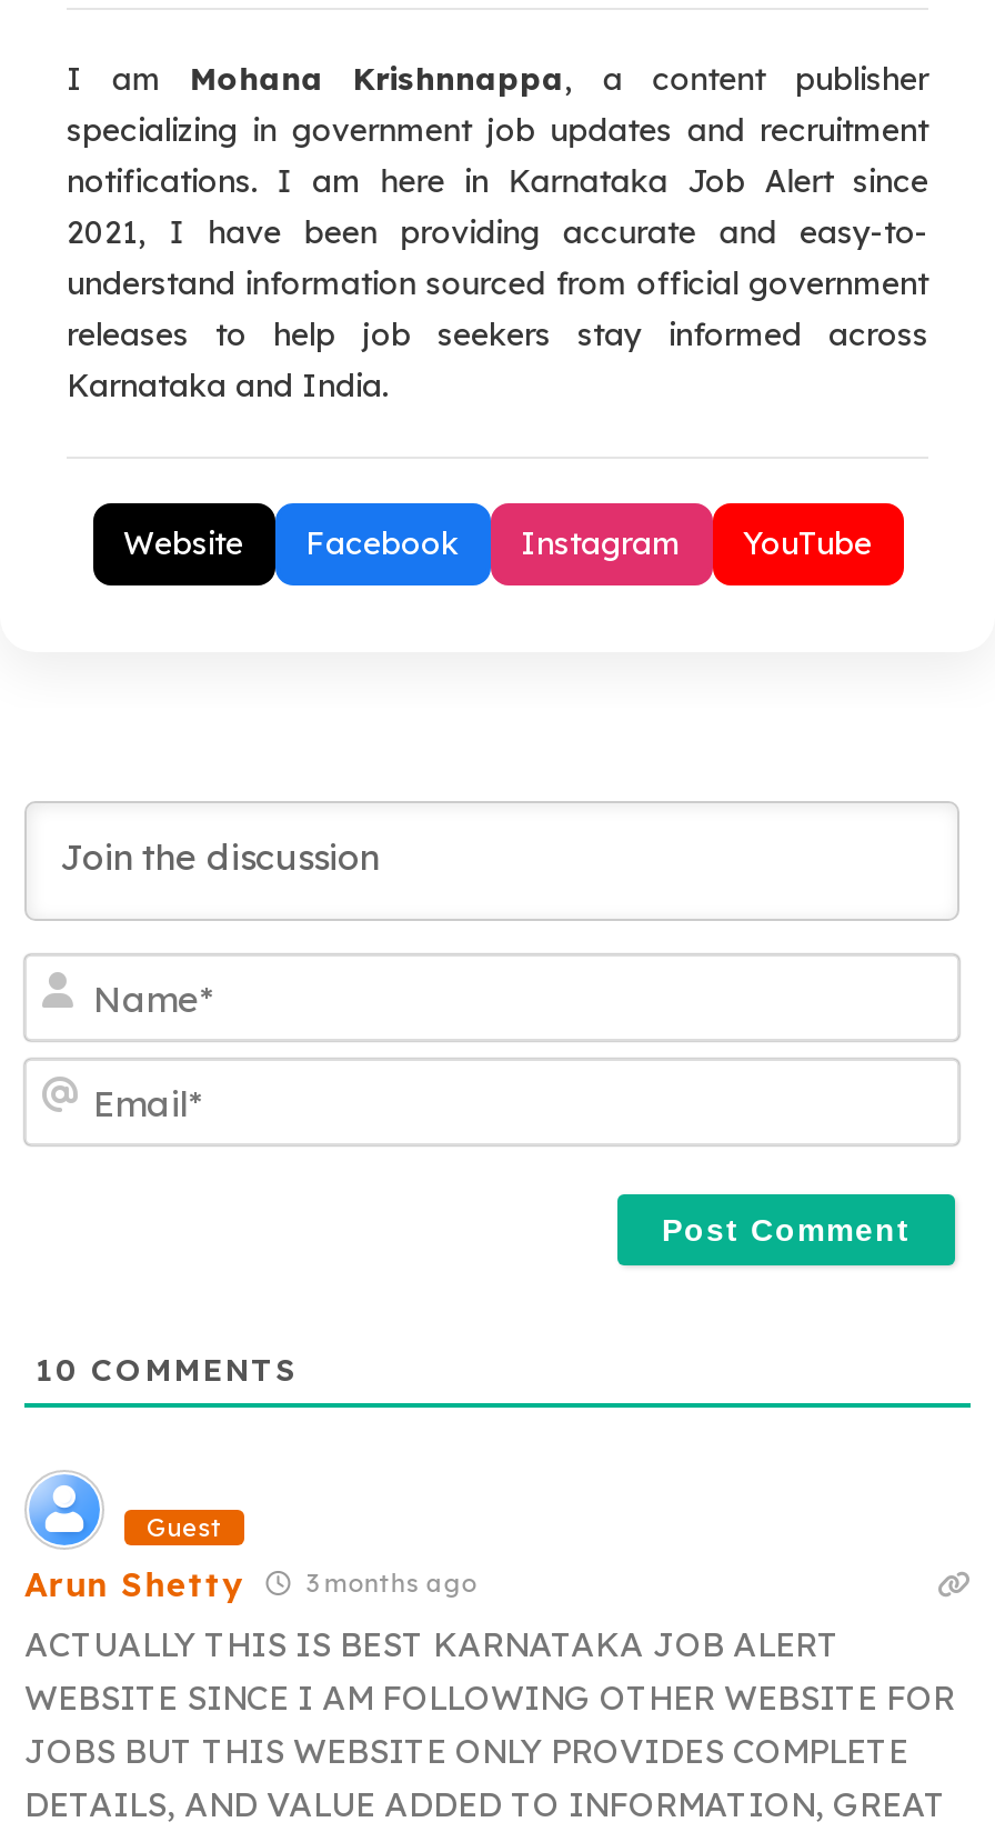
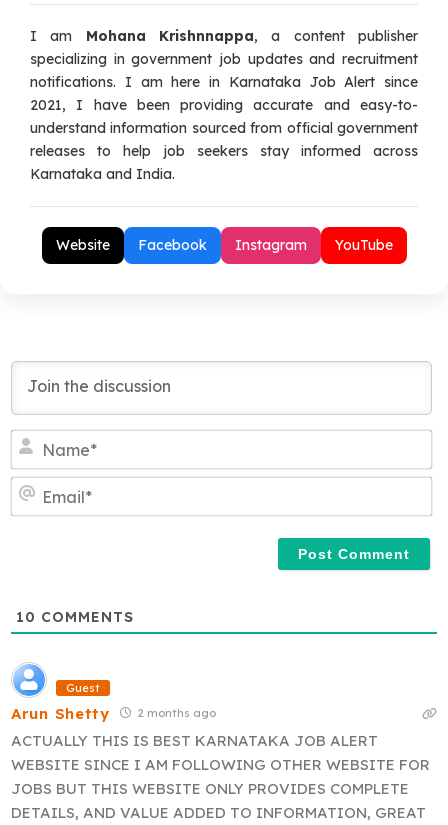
[24,1563,477,1605] Arun Shetty 3 months ago -> [11,704,216,723] Arun Shetty 2 months ago

